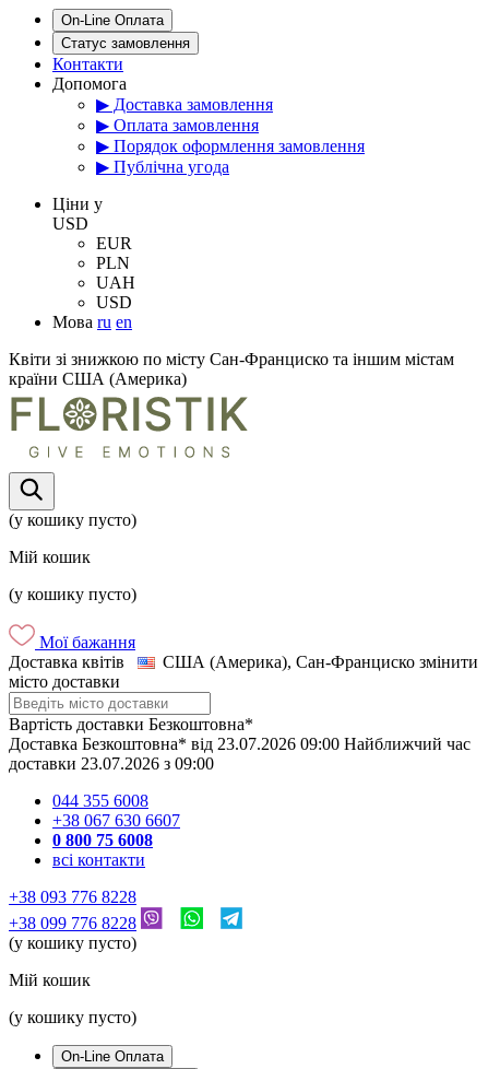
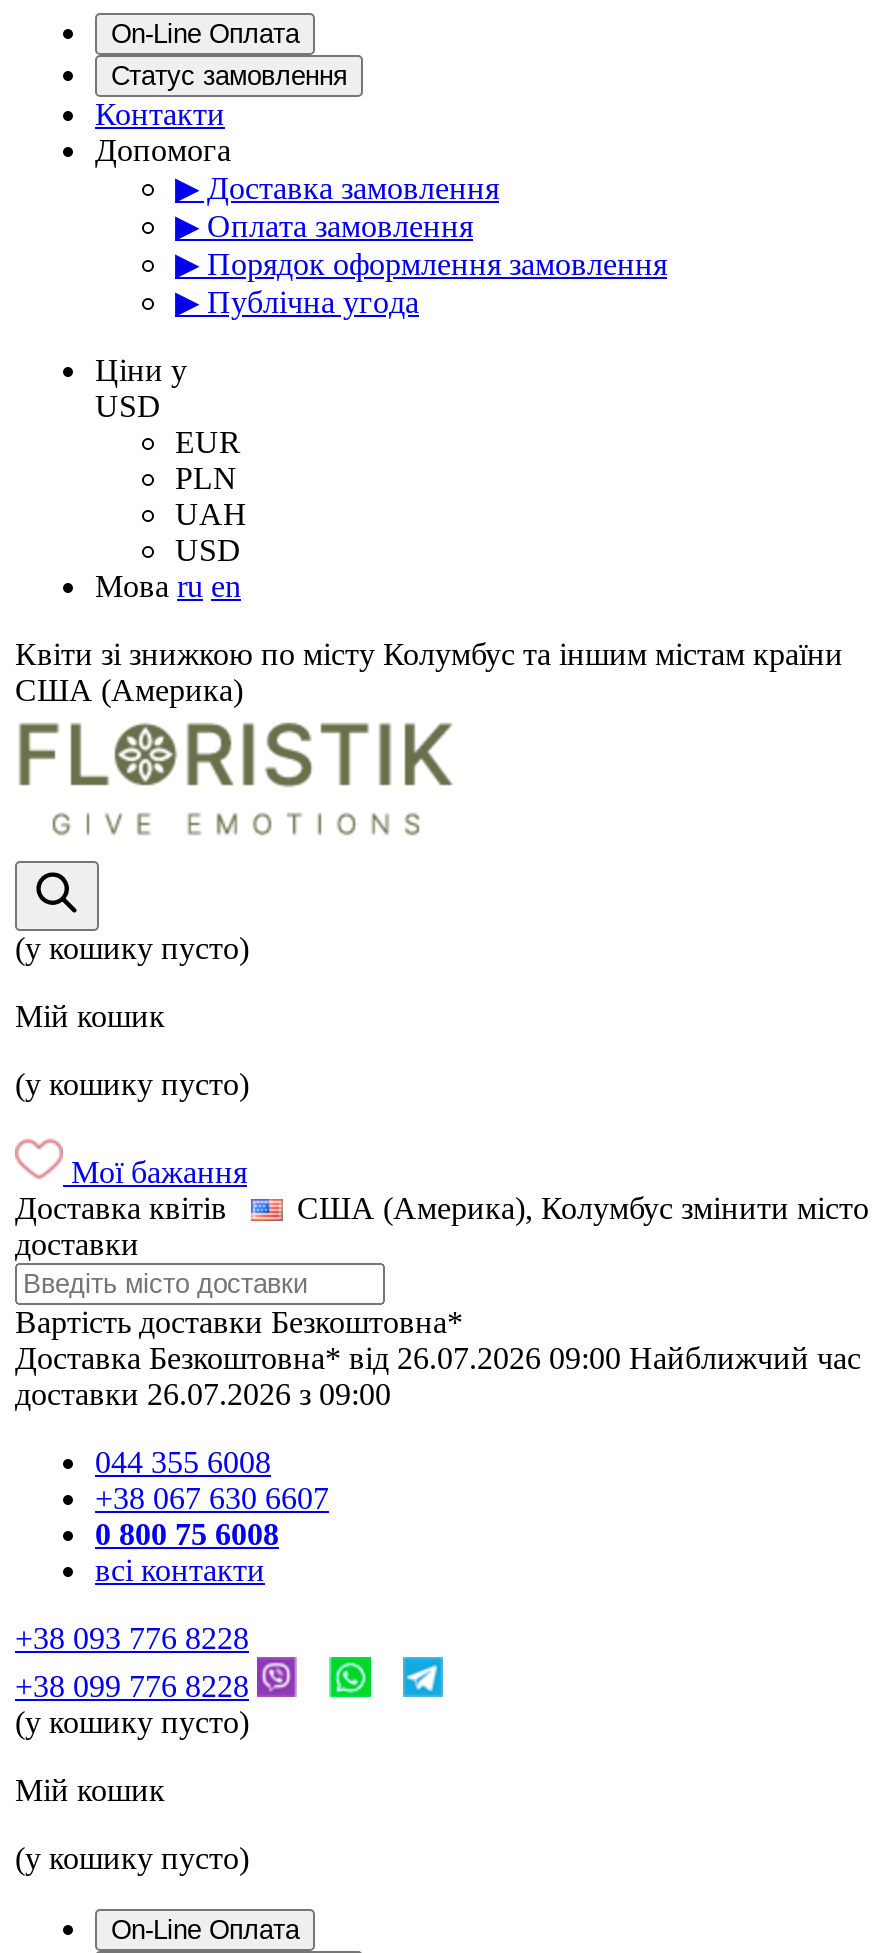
[9,350,454,388] Квіти зі знижкою по місту Сан-Франциско та іншим містам | країни США (Америка) -> [15,637,843,707] Квіти зі знижкою по місту Колумбус та іншим містам країни | США (Америка)
[9,653,478,691] США (Америка), Сан-Франциско змінити | місто доставки -> [15,1191,869,1261] США (Америка), Колумбус змінити місто | доставки
[9,735,471,753] Доставка Безкоштовна* від 23.07.2026 09:00 Найближчий час -> [15,1341,861,1375] Доставка Безкоштовна* від 26.07.2026 09:00 Найближчий час
[9,754,214,773] доставки 23.07.2026 з 09:00 -> [15,1377,391,1411] доставки 26.07.2026 з 09:00

